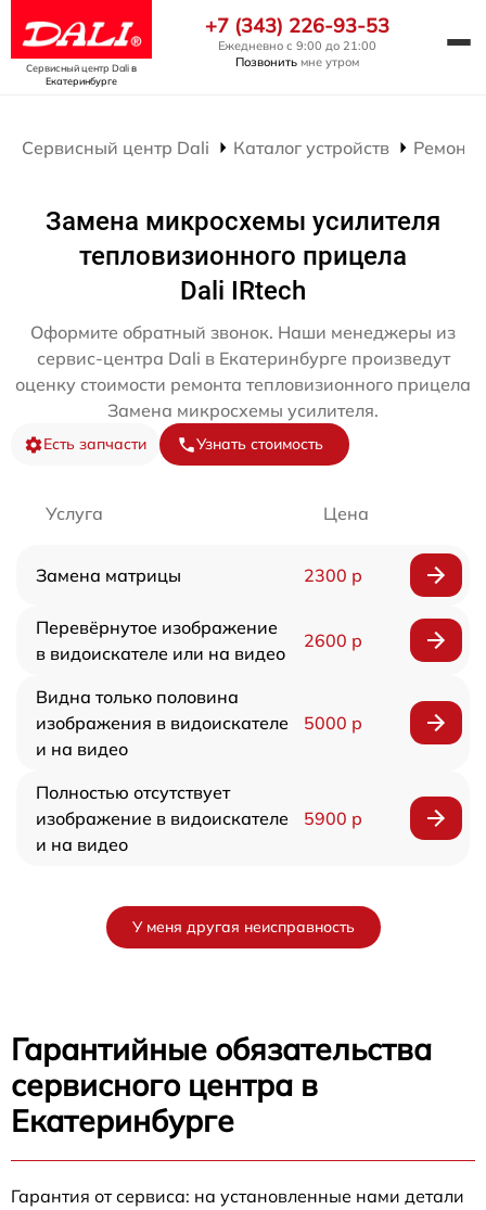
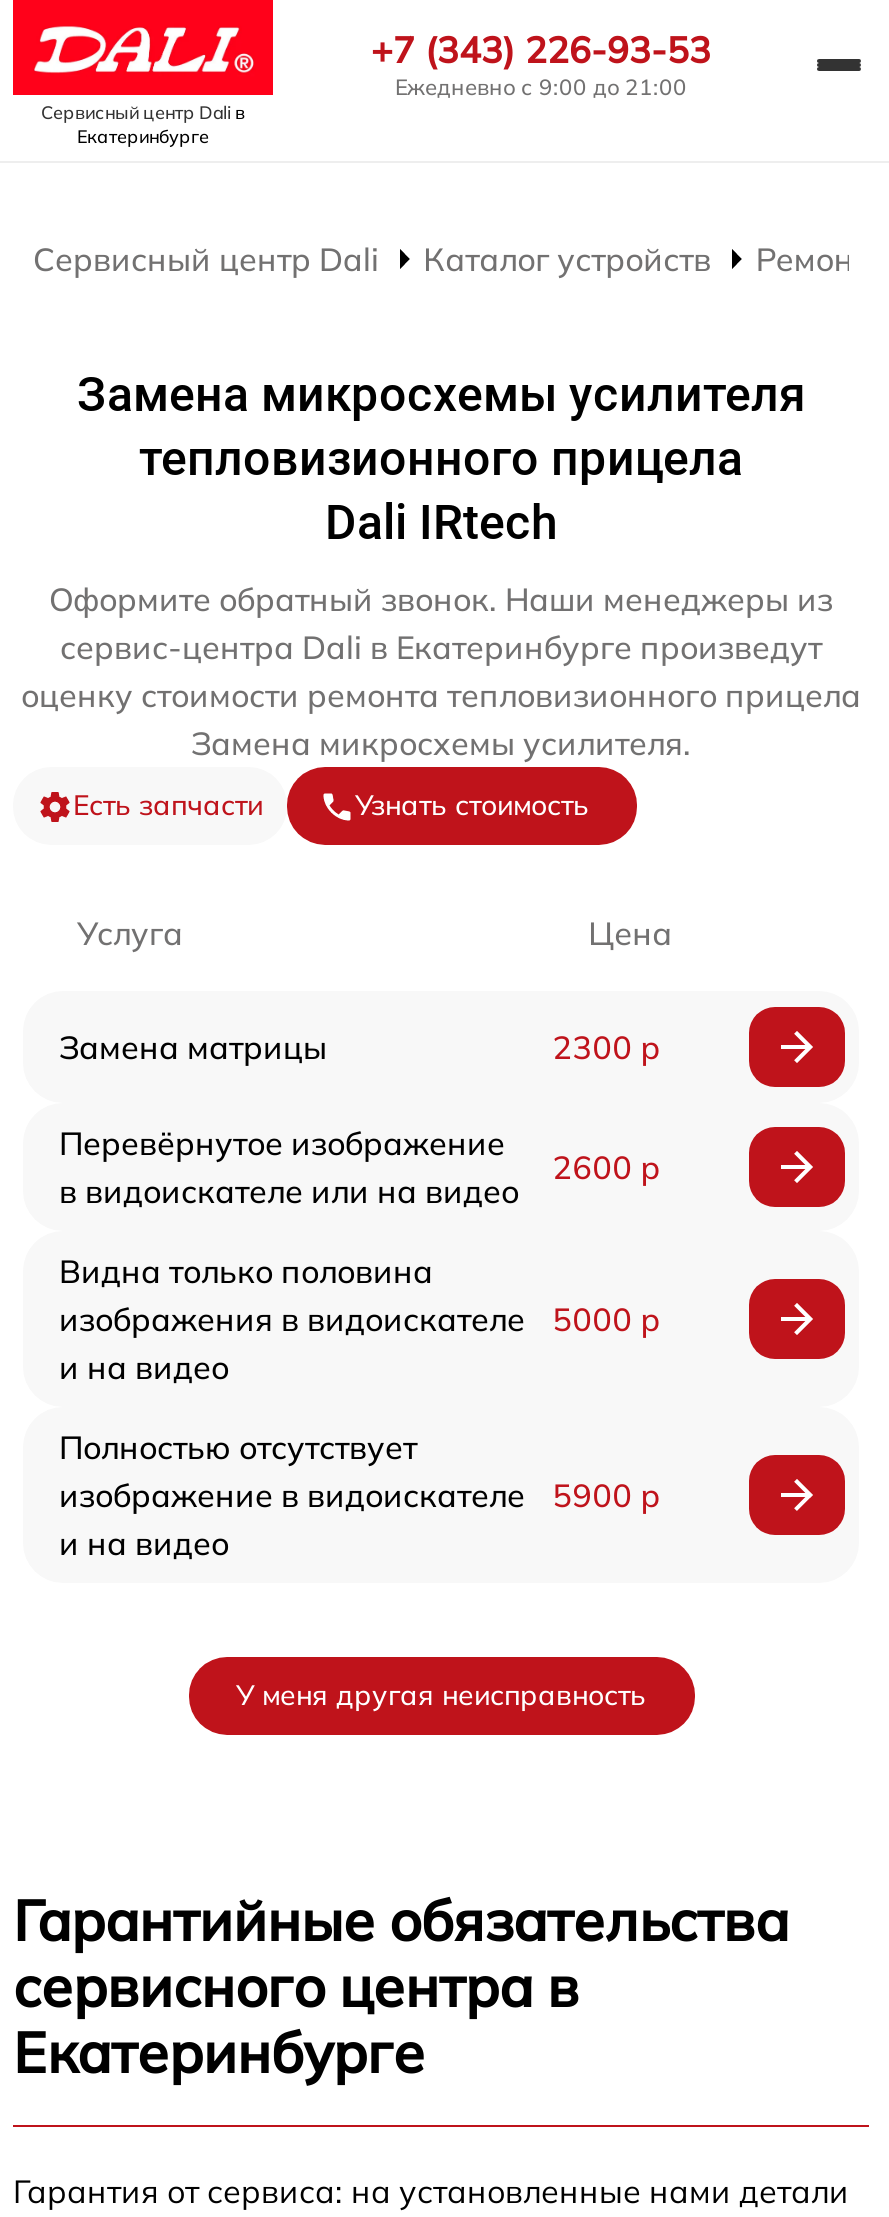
[235,54,359,70] Позвонить мне утром -> none

